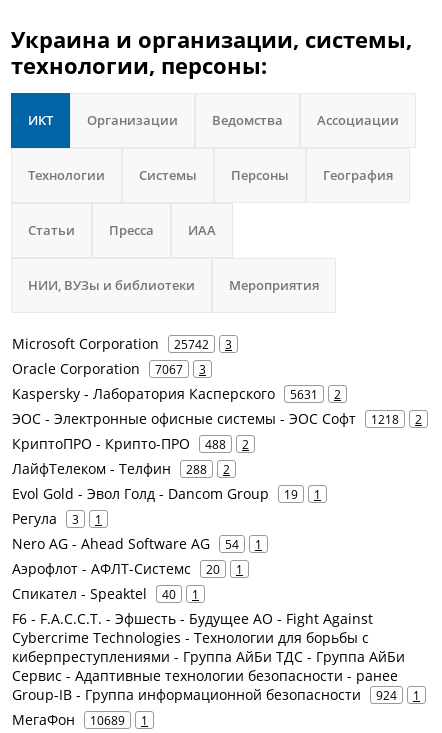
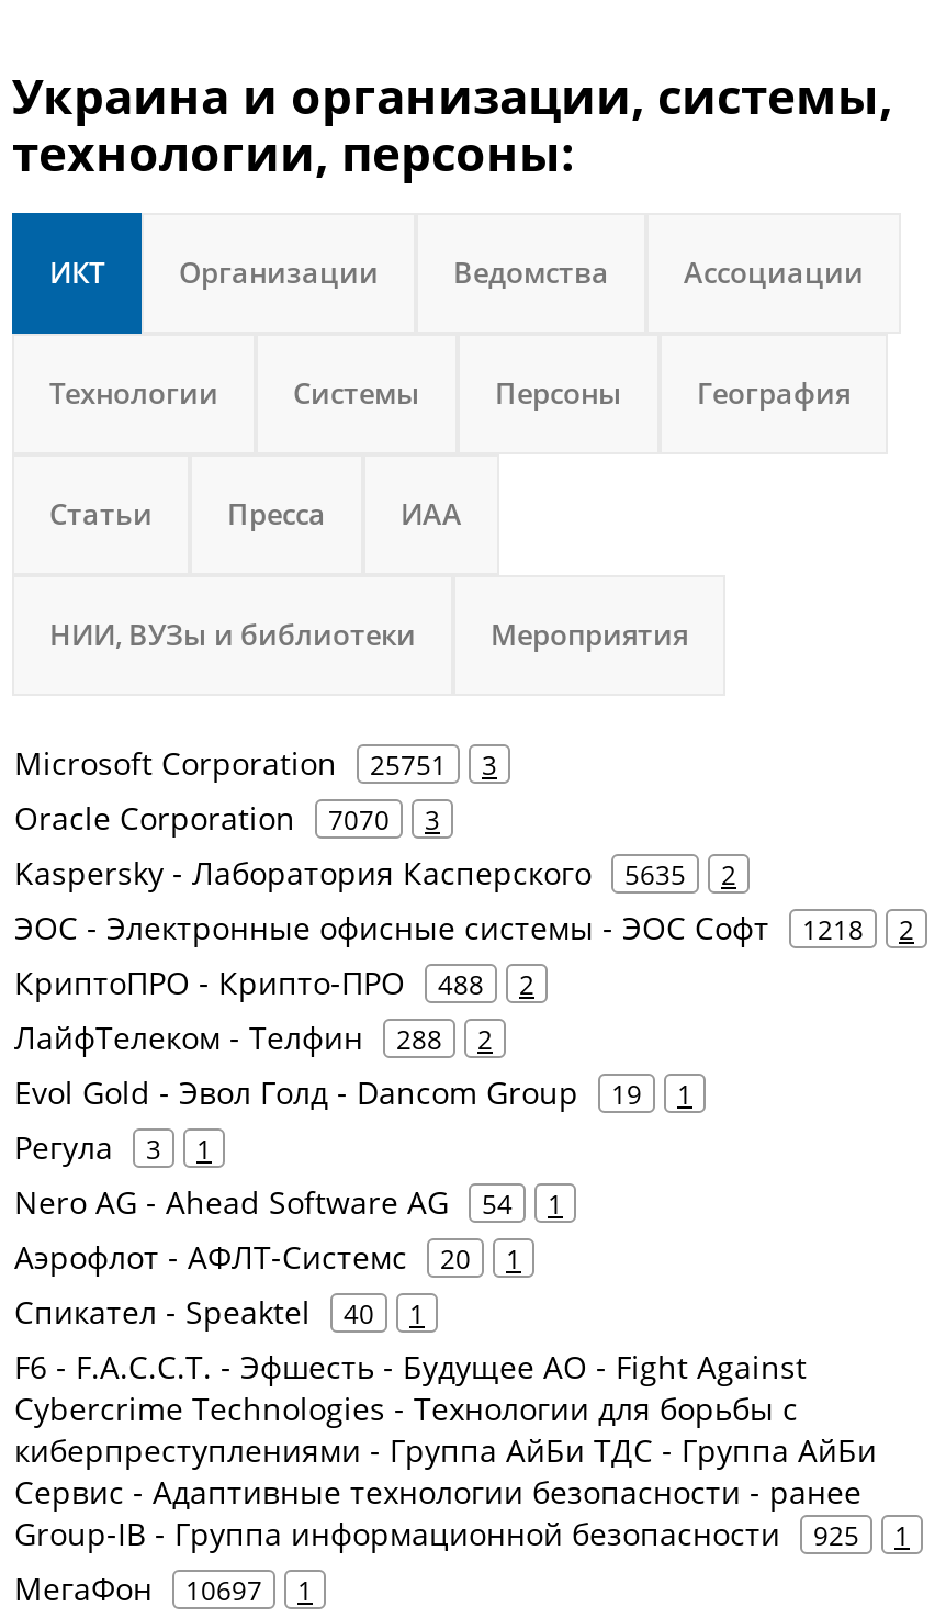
[12,334,232,353] Microsoft Corporation 25742 3 -> [14,743,497,785] Microsoft Corporation 25751 3
[12,359,206,378] Oracle Corporation 7067 3 -> [14,798,440,840] Oracle Corporation 7070 3
[12,384,341,403] Kaspersky - Лаборатория Касперского 5631 2 -> [14,853,736,894] Kaspersky - Лаборатория Касперского 5635 2
[376,687,397,703] 924 -> [813,1518,859,1553] 925
[12,710,148,729] МегаФон 10689 1 -> [14,1568,313,1610] МегаФон 10697 1

